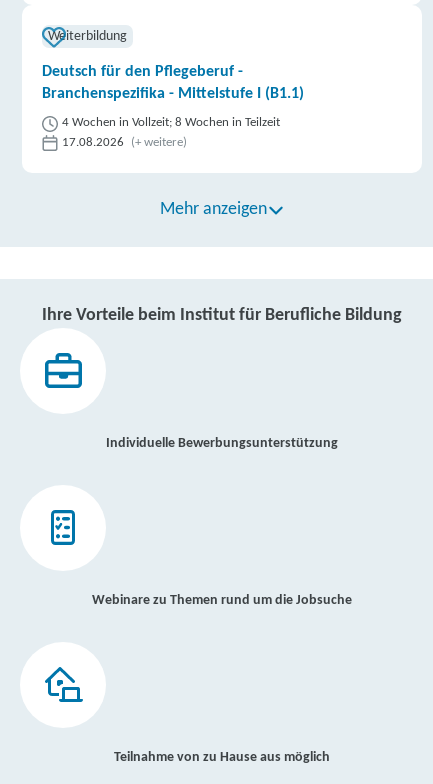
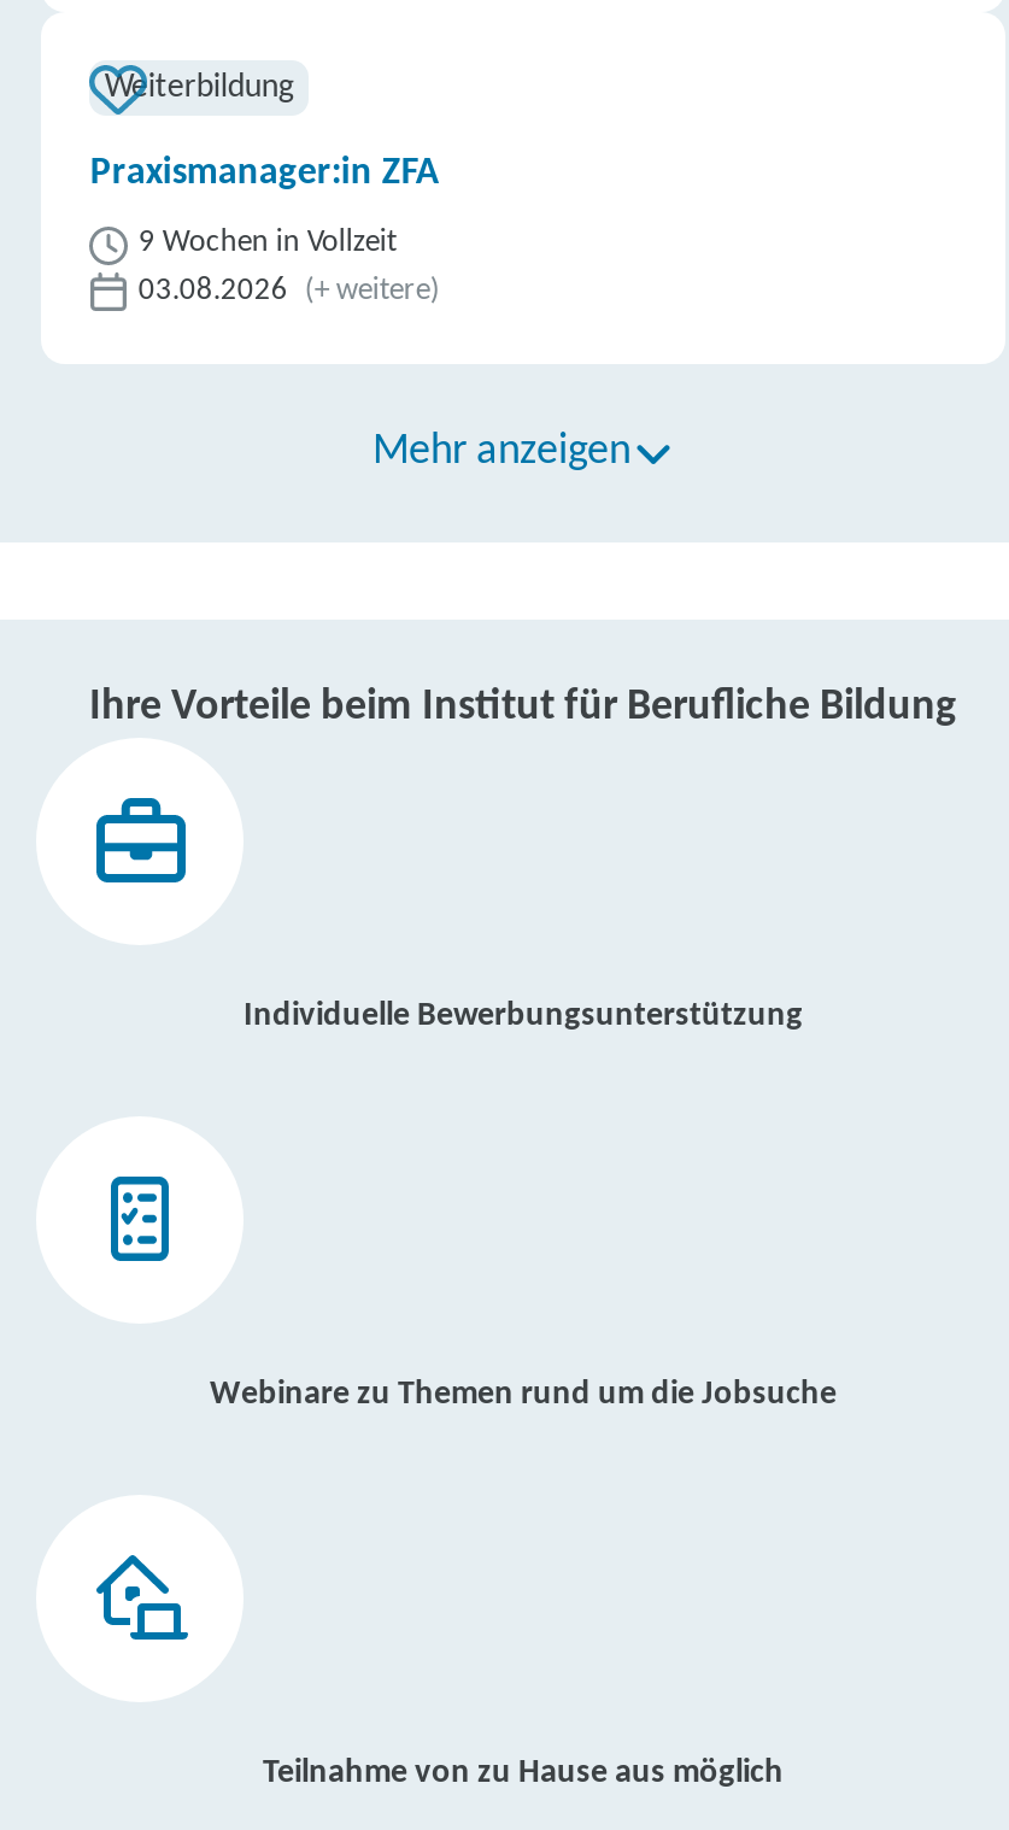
[42,64,304,102] Deutsch für den Pflegeberuf - | Branchenspezifika - Mittelstufe I (B1.1) -> [90,154,440,193] Praxismanager:in ZFA
[62,116,280,129] 4 Wochen in Vollzeit; 8 Wochen in Teilzeit -> [138,227,396,258] 9 Wochen in Vollzeit
[62,136,187,149] 17.08.2026 (+ weitere) -> [138,275,440,306] 03.08.2026 (+ weitere)

